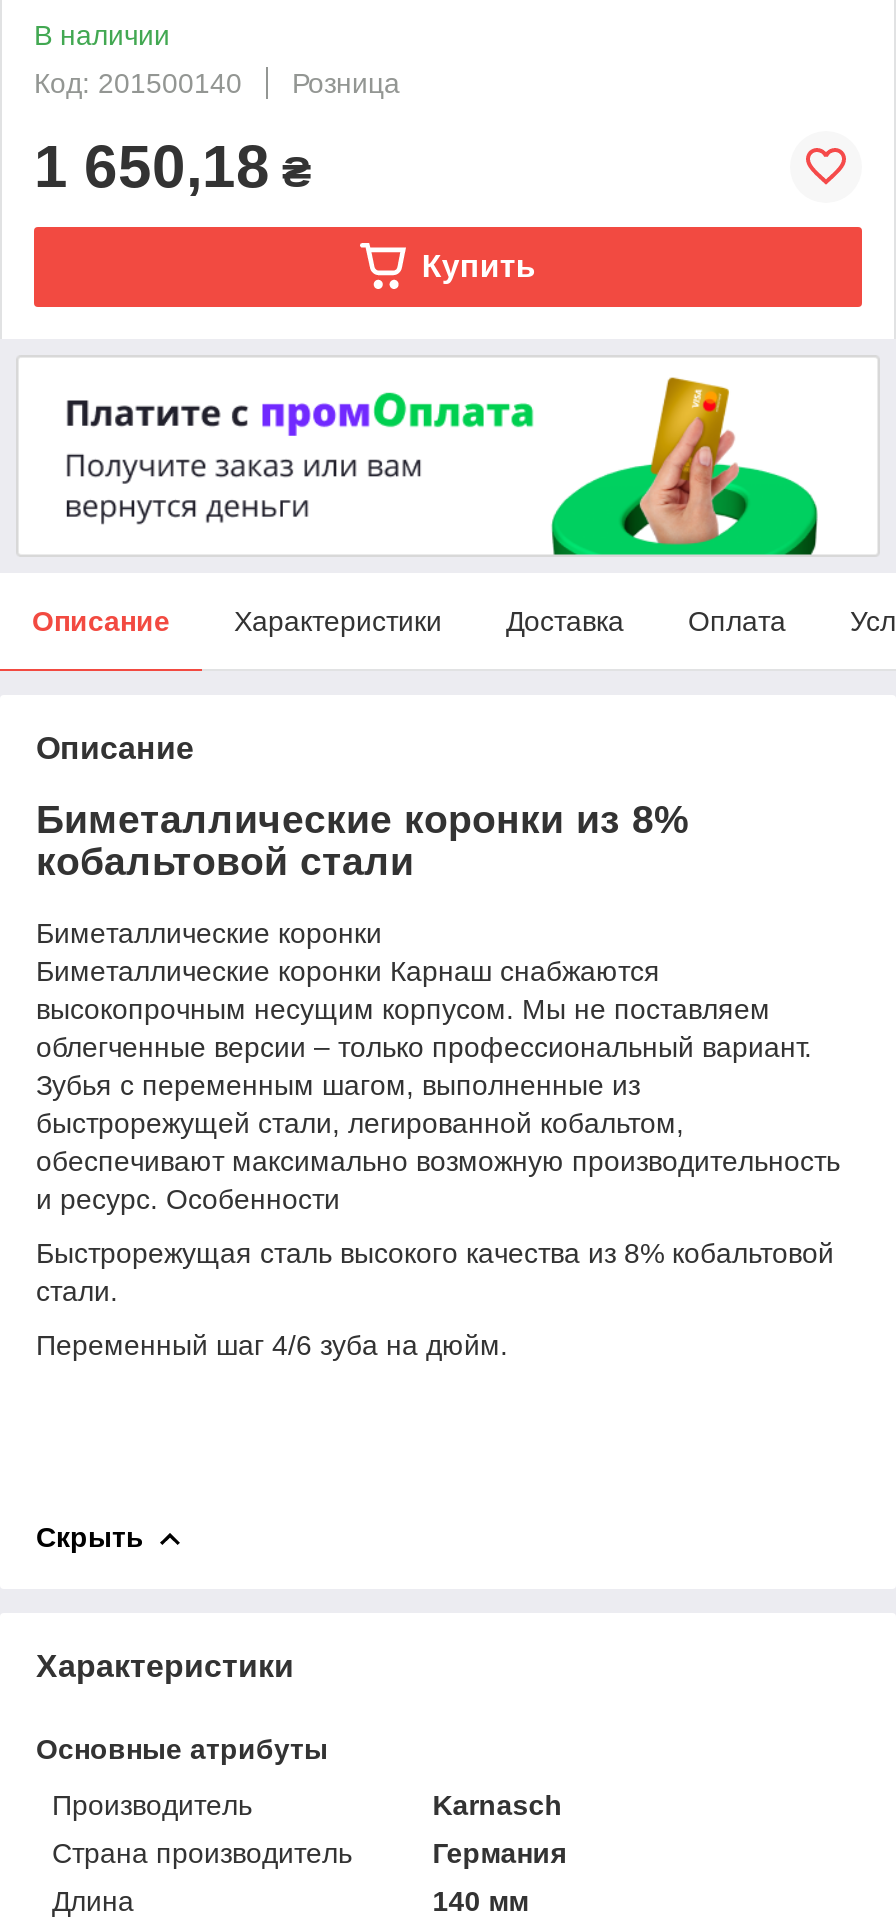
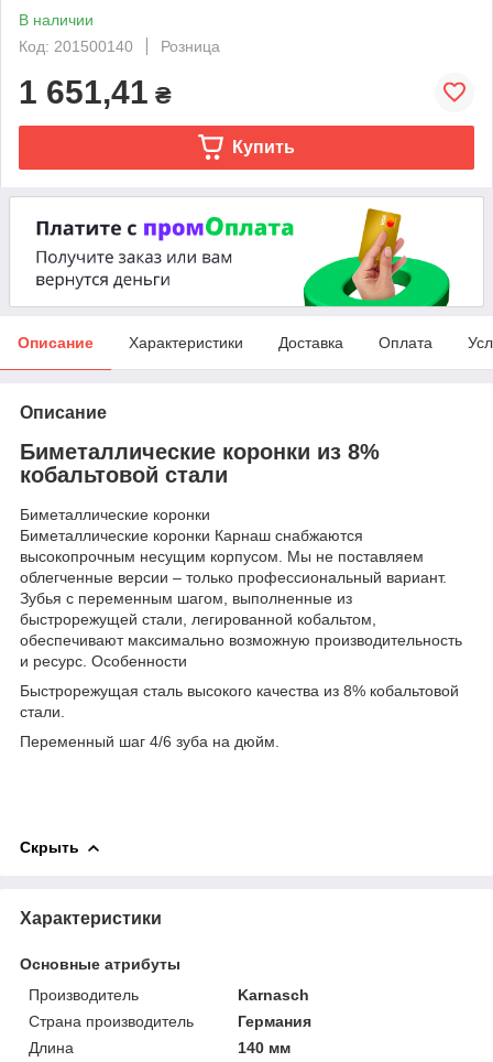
[34,133,312,199] 1 650,18 ₴ -> [19,74,172,110] 1 651,41 ₴

